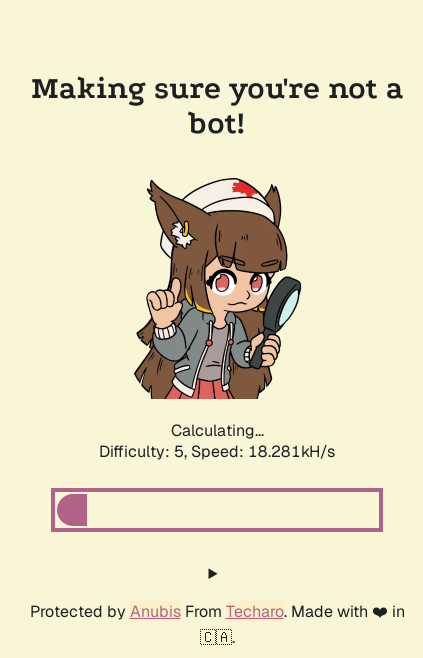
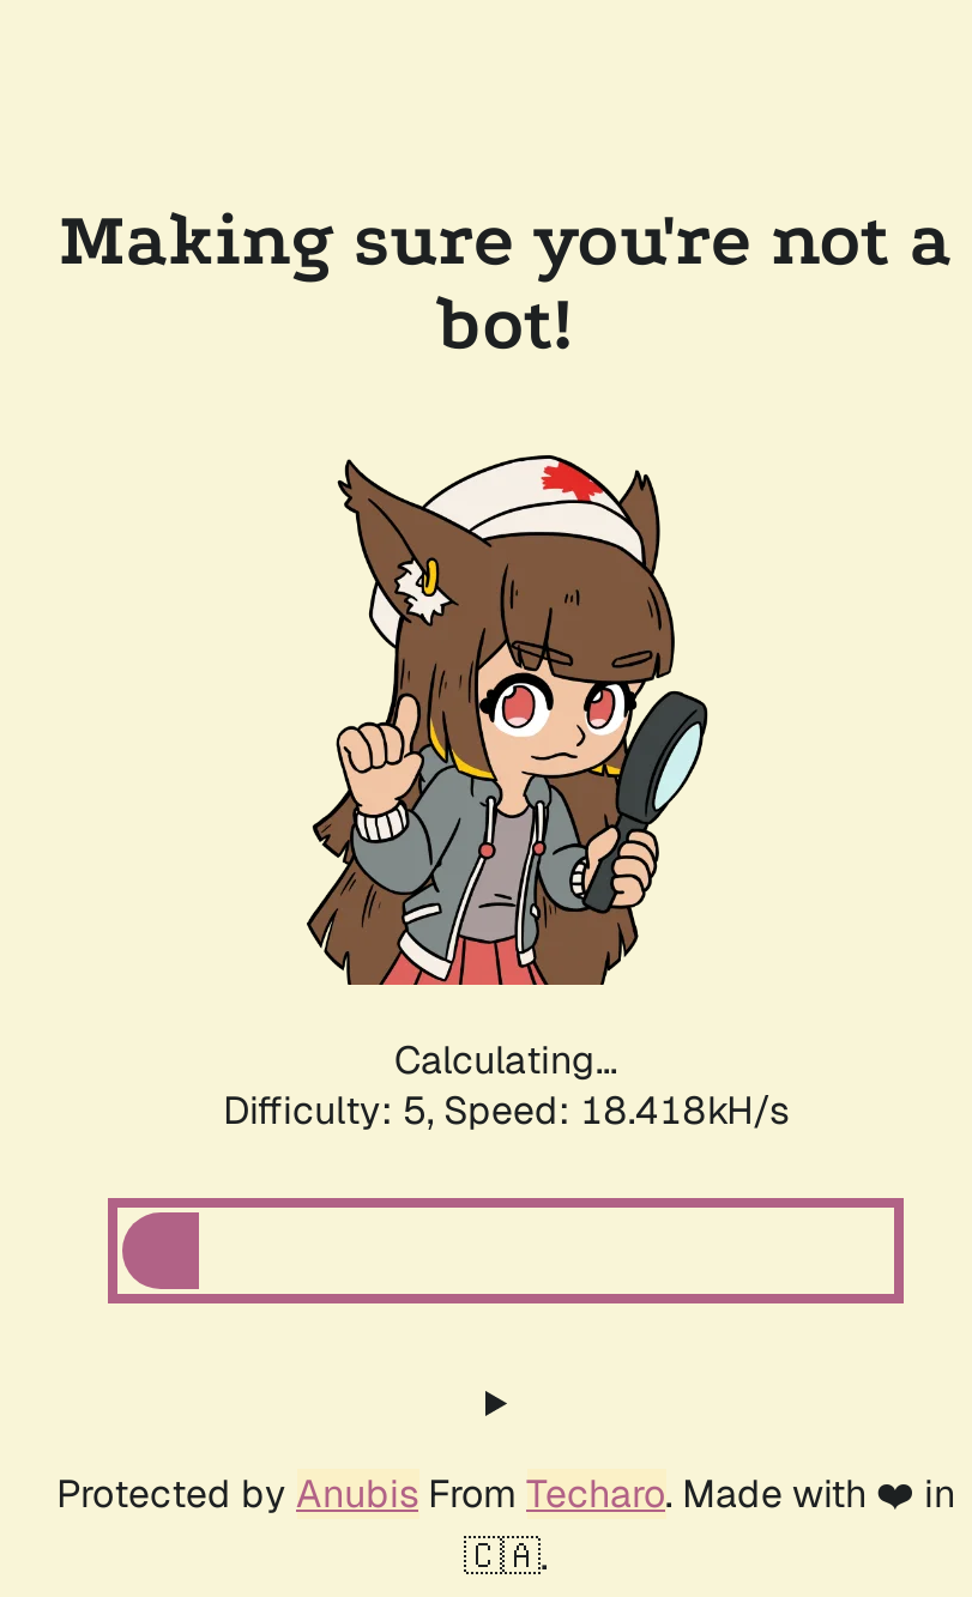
[99,441,335,462] Difficulty: 5, Speed: 18.281kH/s -> [223,1085,789,1136] Difficulty: 5, Speed: 18.418kH/s

